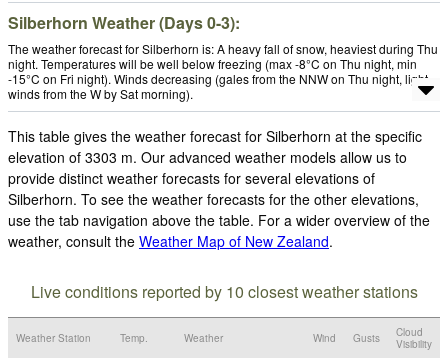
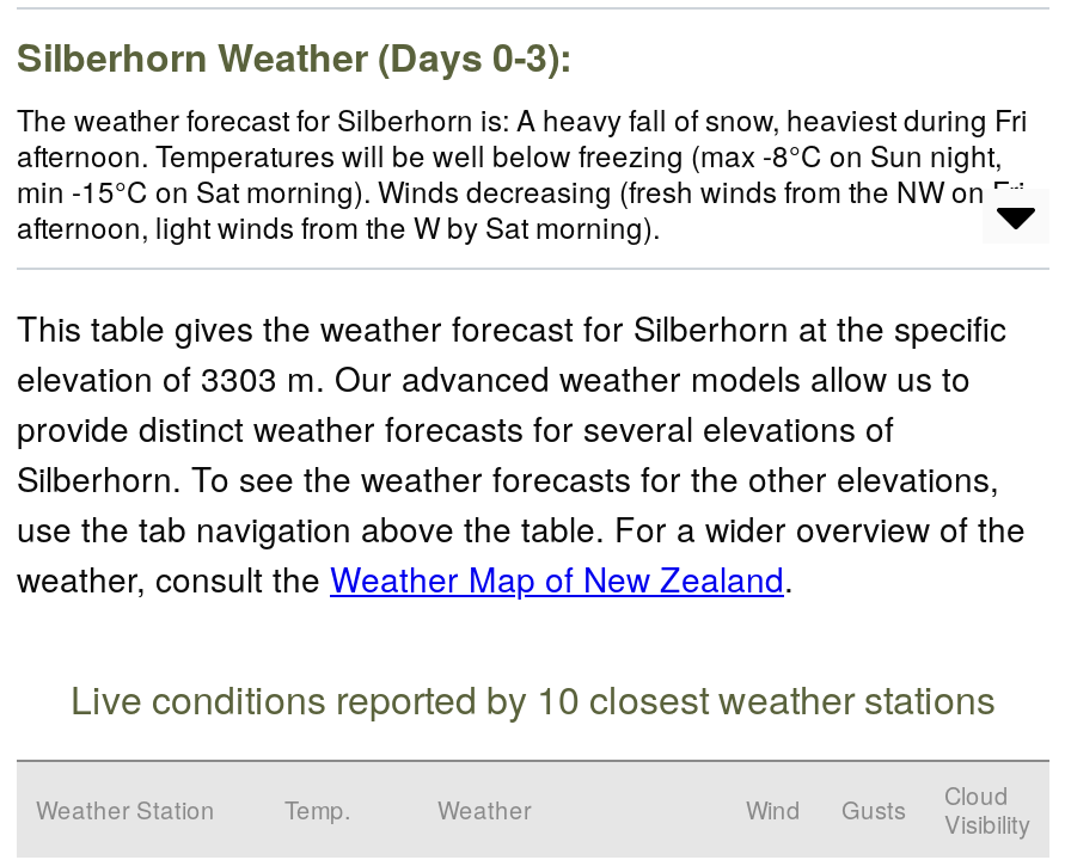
[8,40,438,102] The weather forecast for Silberhorn is: A heavy fall of snow, heaviest during Thu | night. Temperatures will be well below freezing (max -8°C on Thu night, min | -15°C on Fri night). Winds decreasing (gales from the NNW on Thu night, light | winds from the W by Sat morning). -> [17,98,1028,247] The weather forecast for Silberhorn is: A heavy fall of snow, heaviest during Fri | afternoon. Temperatures will be well below freezing (max -8°C on Sun night, | min -15°C on Sat morning). Winds decreasing (fresh winds from the NW on Fri | afternoon, light winds from the W by Sat morning).

